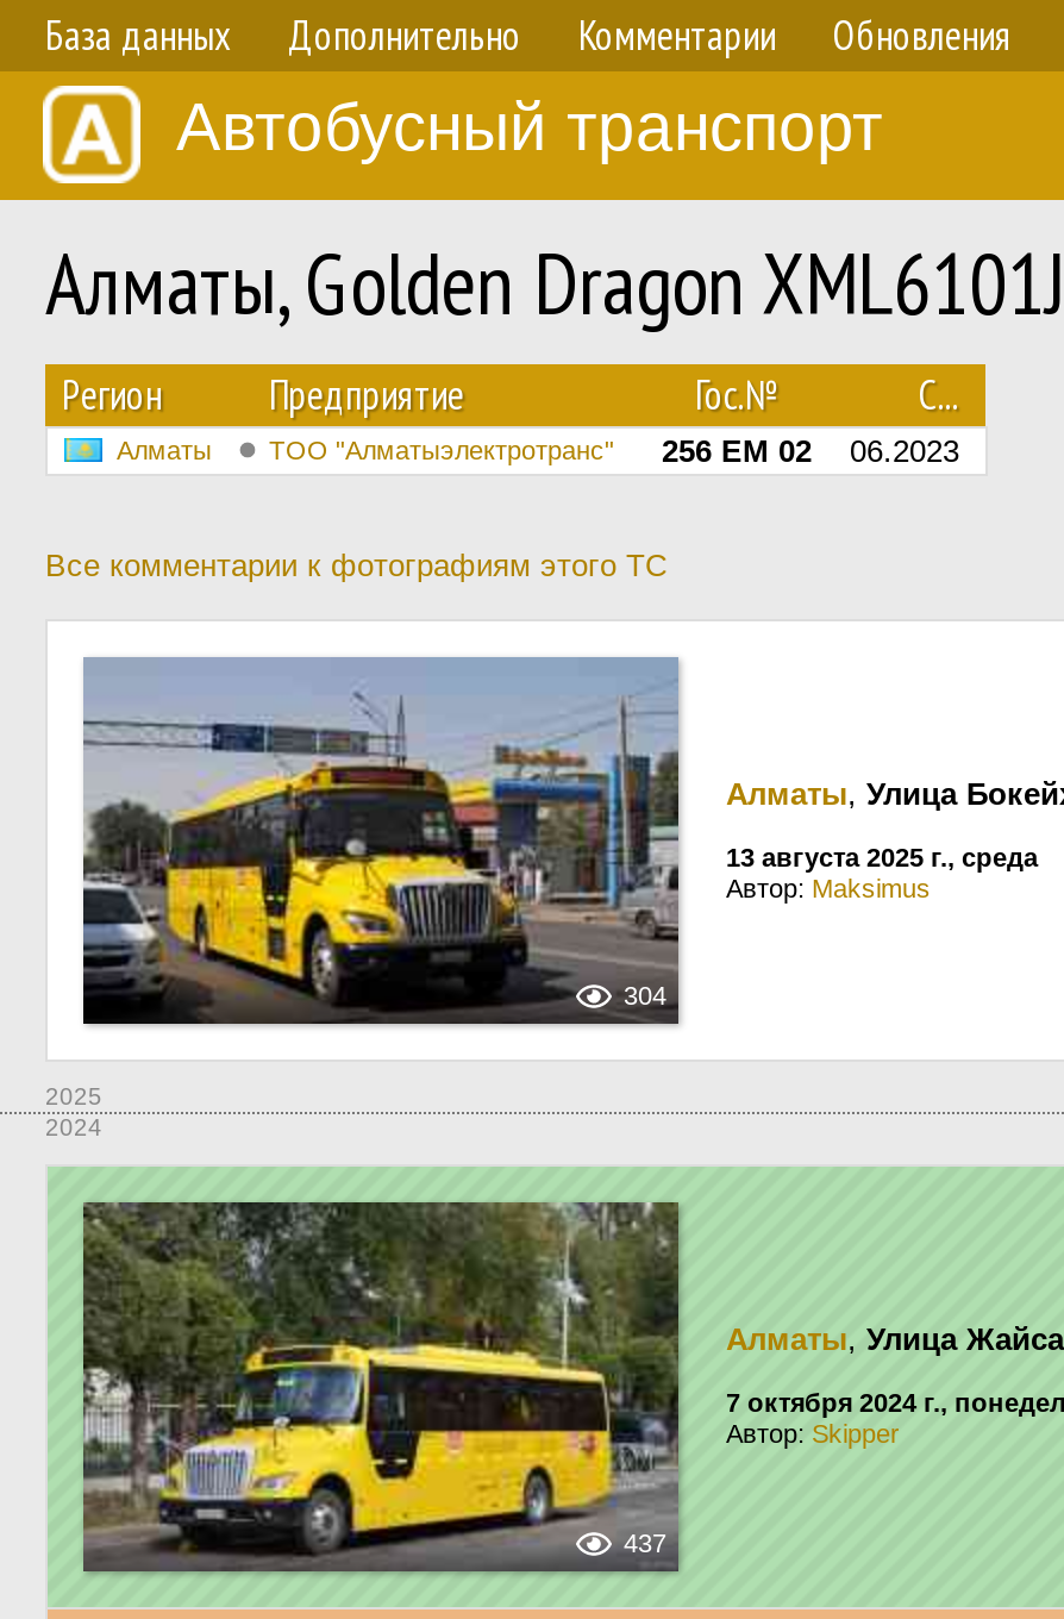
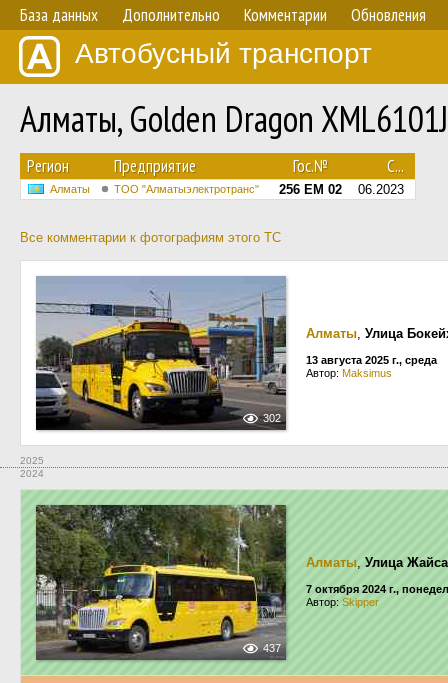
[624,981,666,1009] 304 -> [263,412,281,424] 302

